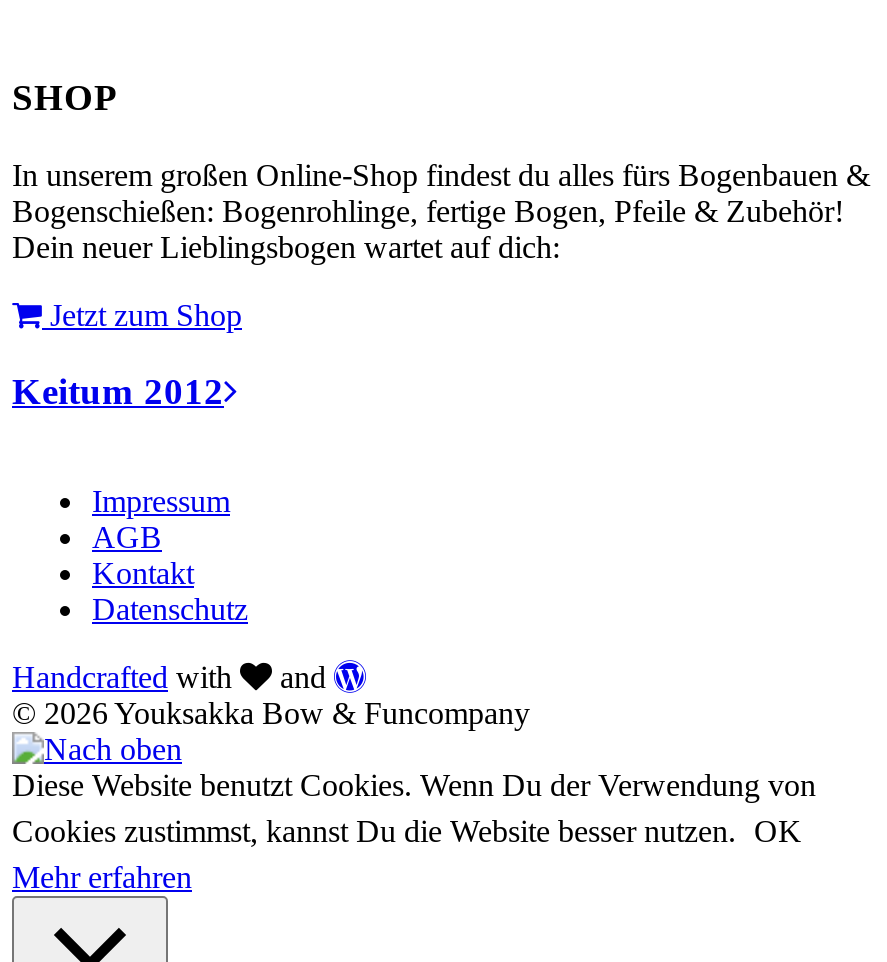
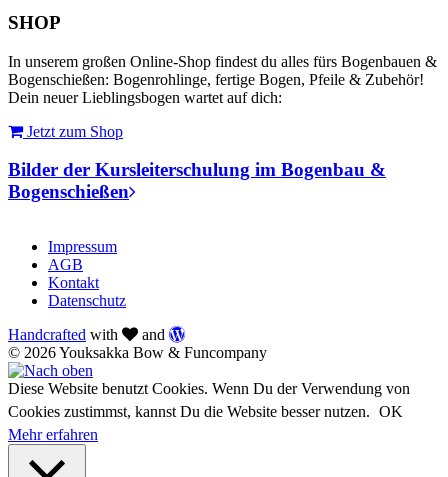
[12,371,224,413] Keitum 2012 -> [8,159,386,202] Bilder der Kursleiterschulung im Bogenbau & | Bogenschießen

